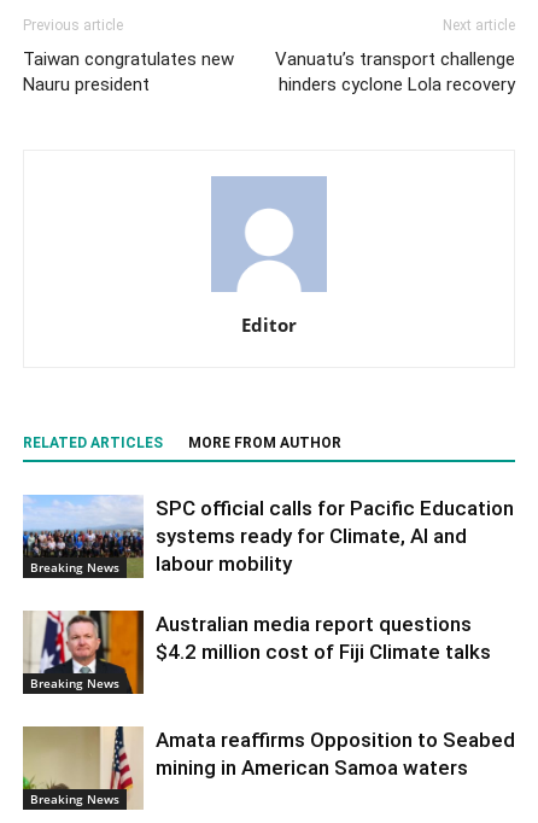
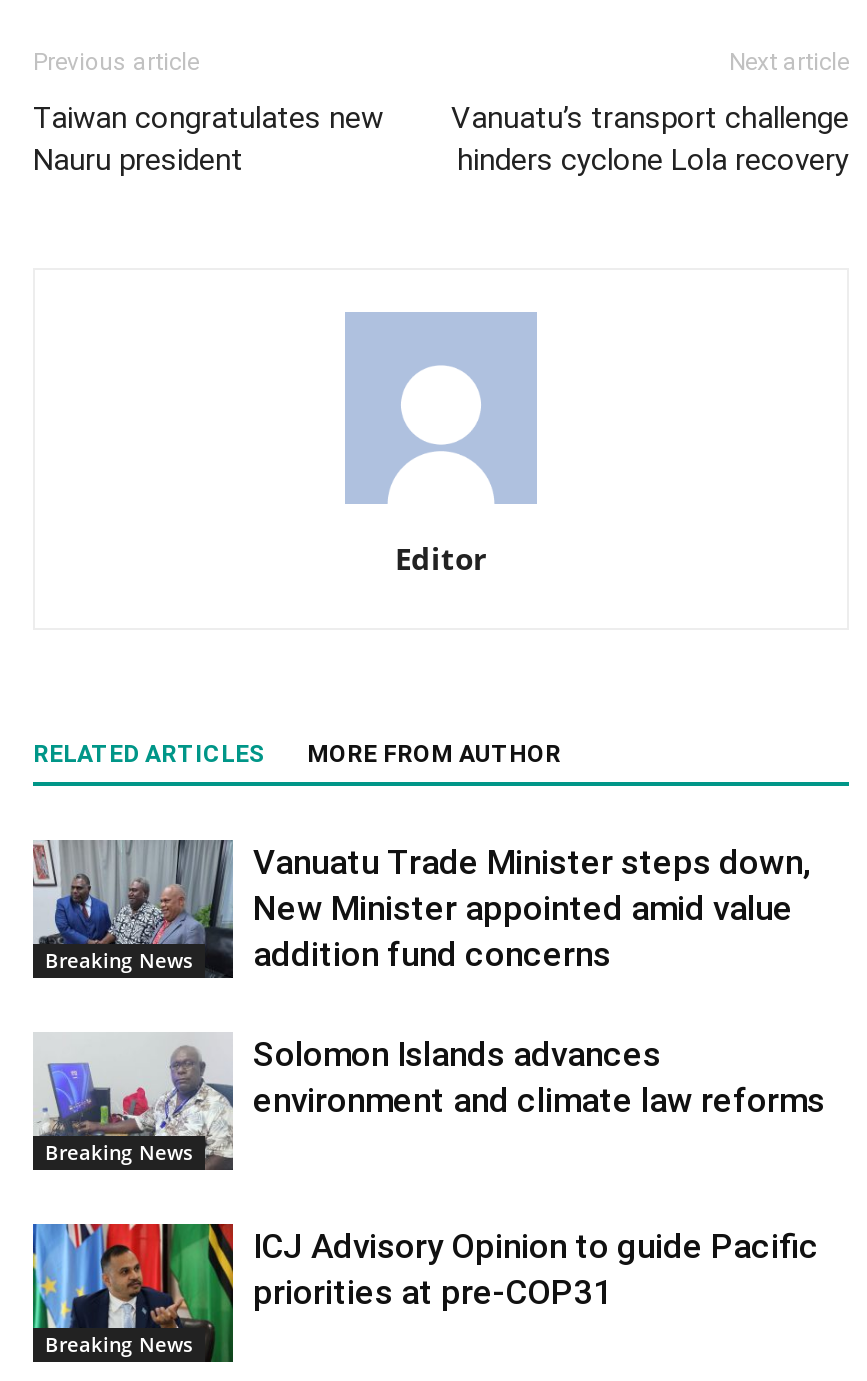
[22,495,514,578] [image] | SPC official calls for Pacific Education | systems ready for Climate, AI and | labour mobility -> [31,838,811,980] [image] | Vanuatu Trade Minister steps down, | New Minister appointed amid value | addition fund concerns
[24,609,491,695] [image] | Australian media report questions | $4.2 million cost of Fiji Climate talks -> [37,1032,825,1170] [image] | Solomon Islands advances | environment and climate law reforms
[22,725,515,810] [image] | Amata reaffirms Opposition to Seabed | mining in American Samoa waters -> [31,1222,819,1364] [image] | ICJ Advisory Opinion to guide Pacific | priorities at pre-COP31

